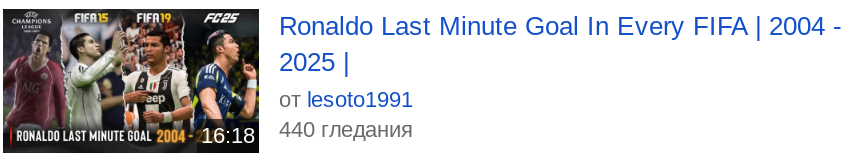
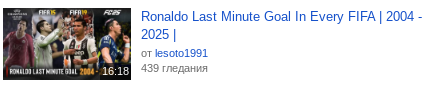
[201,117,413,147] 16:18 440 гледания -> [102,62,208,77] 16:18 439 гледания

